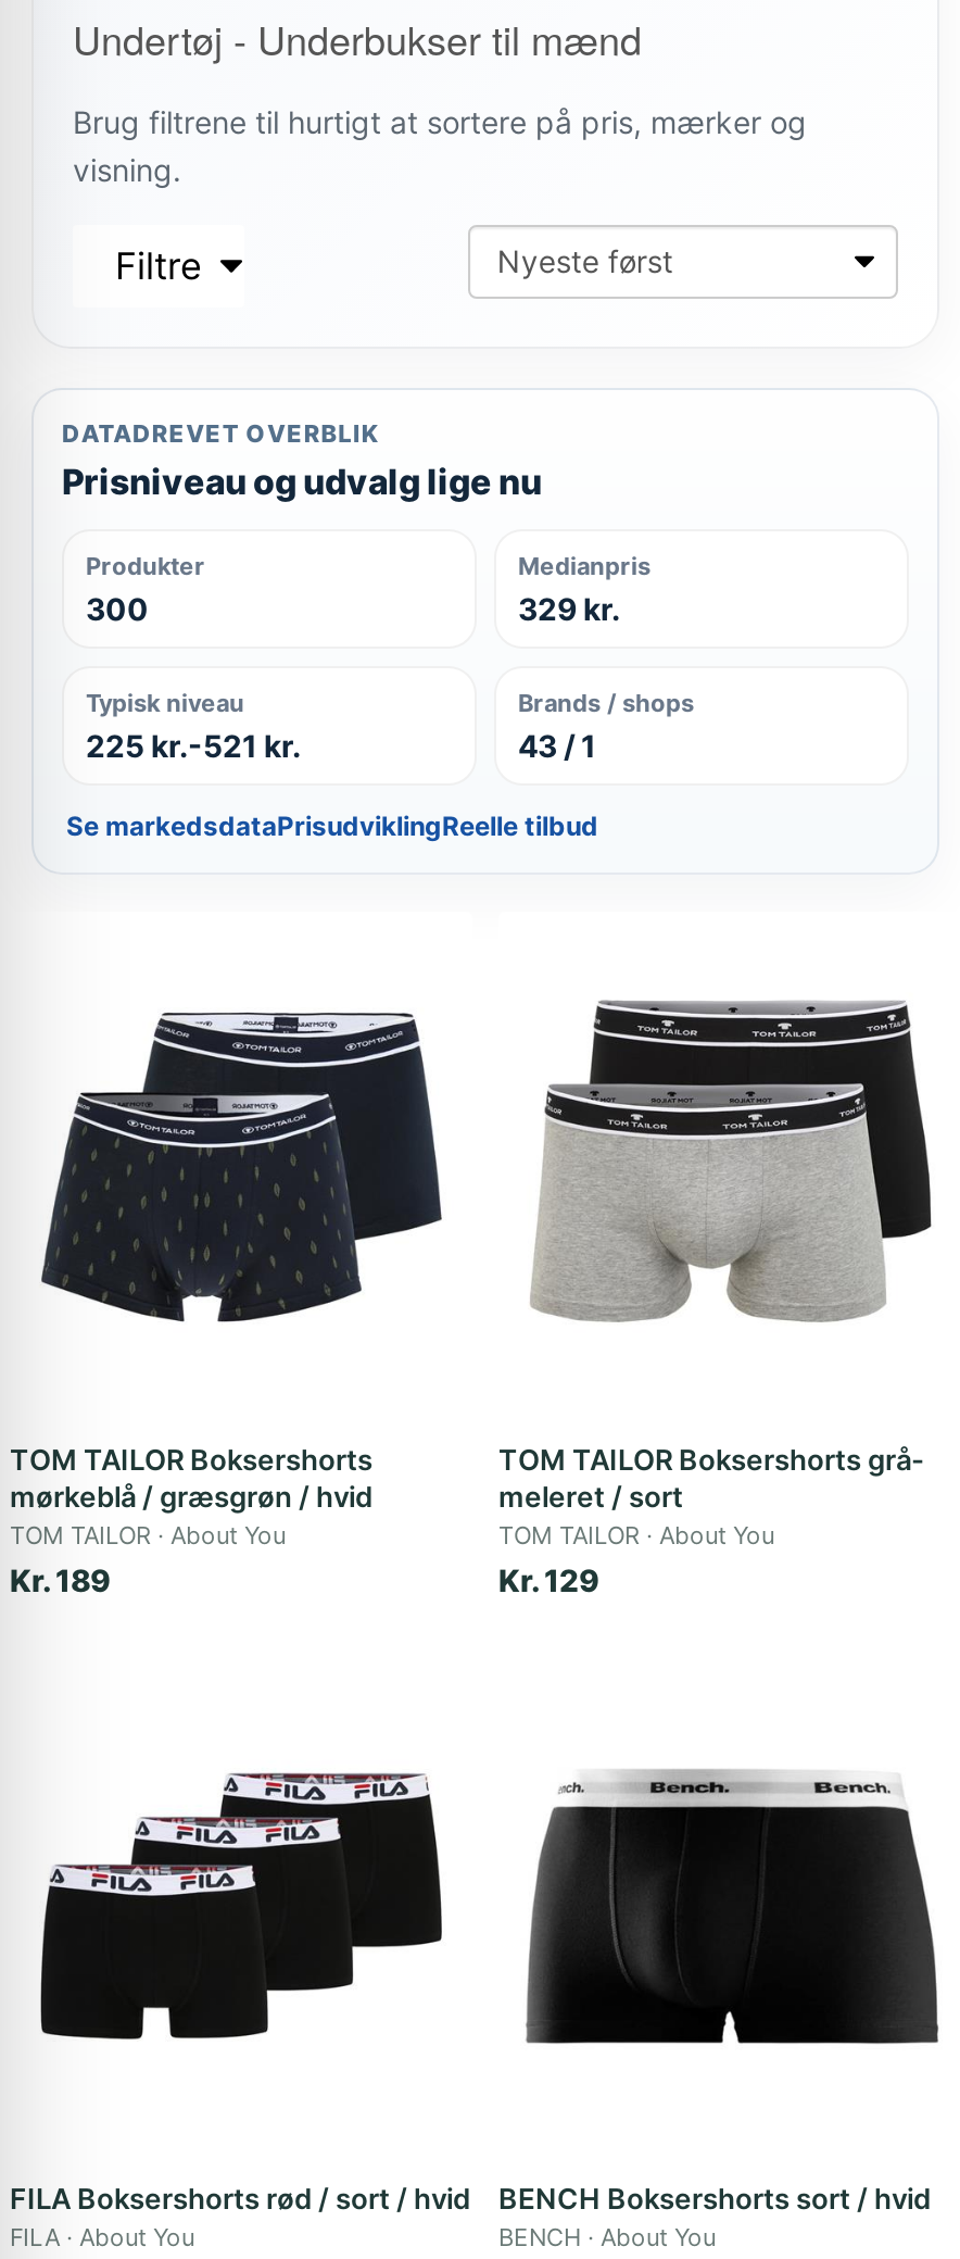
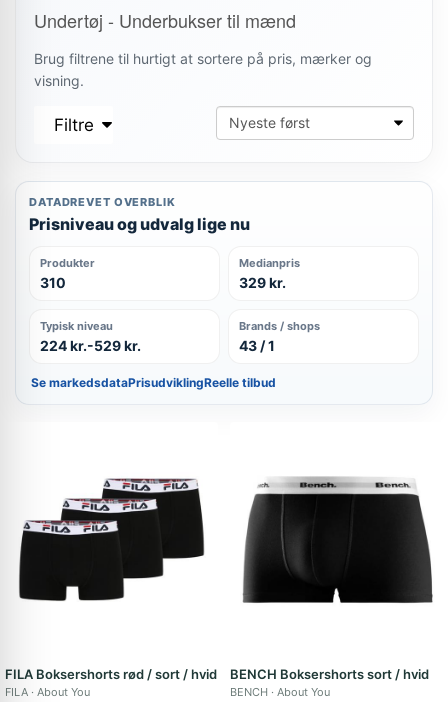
[86,590,149,627] 300 -> [40,274,66,291] 310
[86,727,301,764] 225 kr.-521 kr. -> [40,337,141,354] 224 kr.-529 kr.
[42,1009,444,1325] [image] -> none
[529,999,933,1325] [image] -> none
[10,1442,372,1598] TOM TAILOR Boksershorts | mørkeblå / græsgrøn / hvid | TOM TAILOR | About You | Kr. 189 -> none
[498,1442,924,1598] TOM TAILOR Boksershorts grå- | meleret / sort | TOM TAILOR | About You | Kr. 129 -> none

